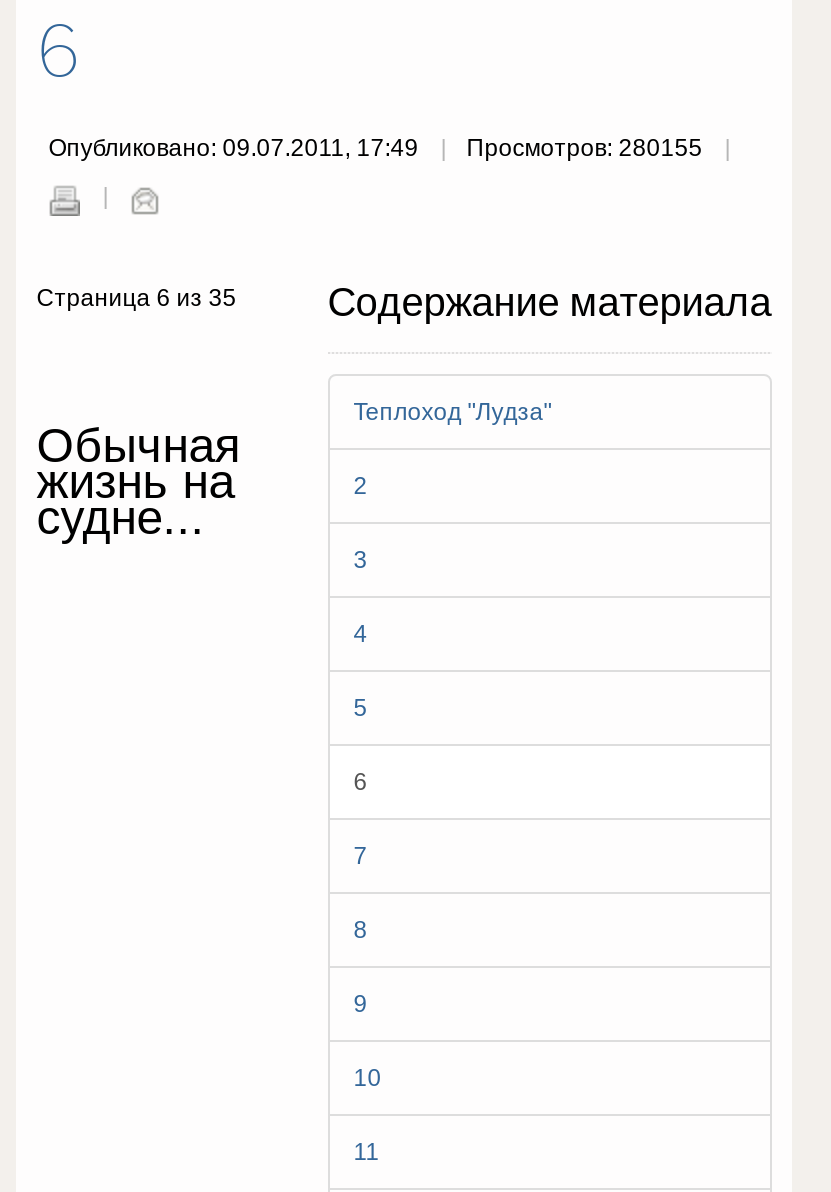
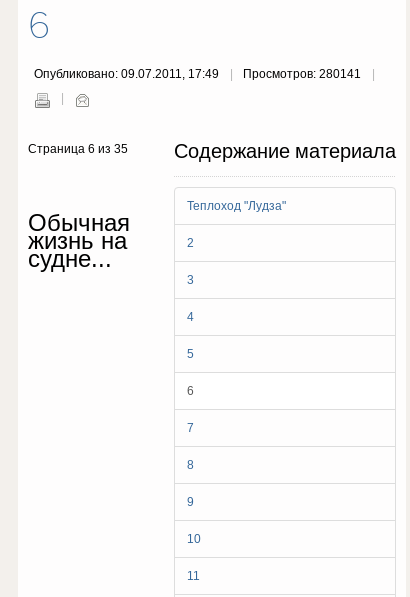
[48,134,708,162] Опубликовано: 09.07.2011, 17:49 Просмотров: 280155 -> [34,67,364,81] Опубликовано: 09.07.2011, 17:49 Просмотров: 280141

